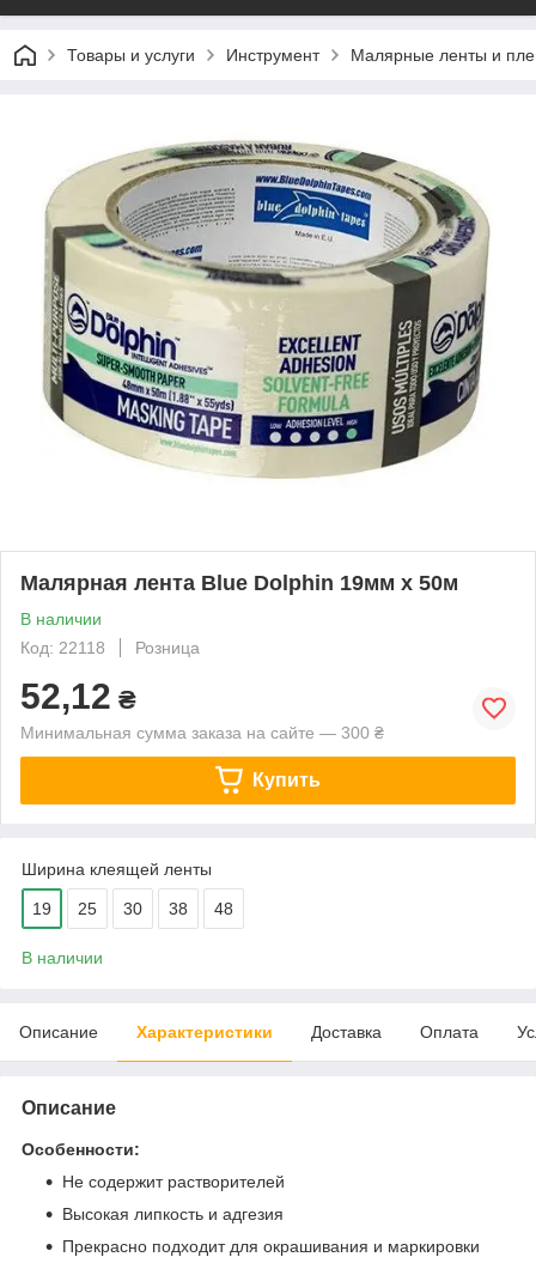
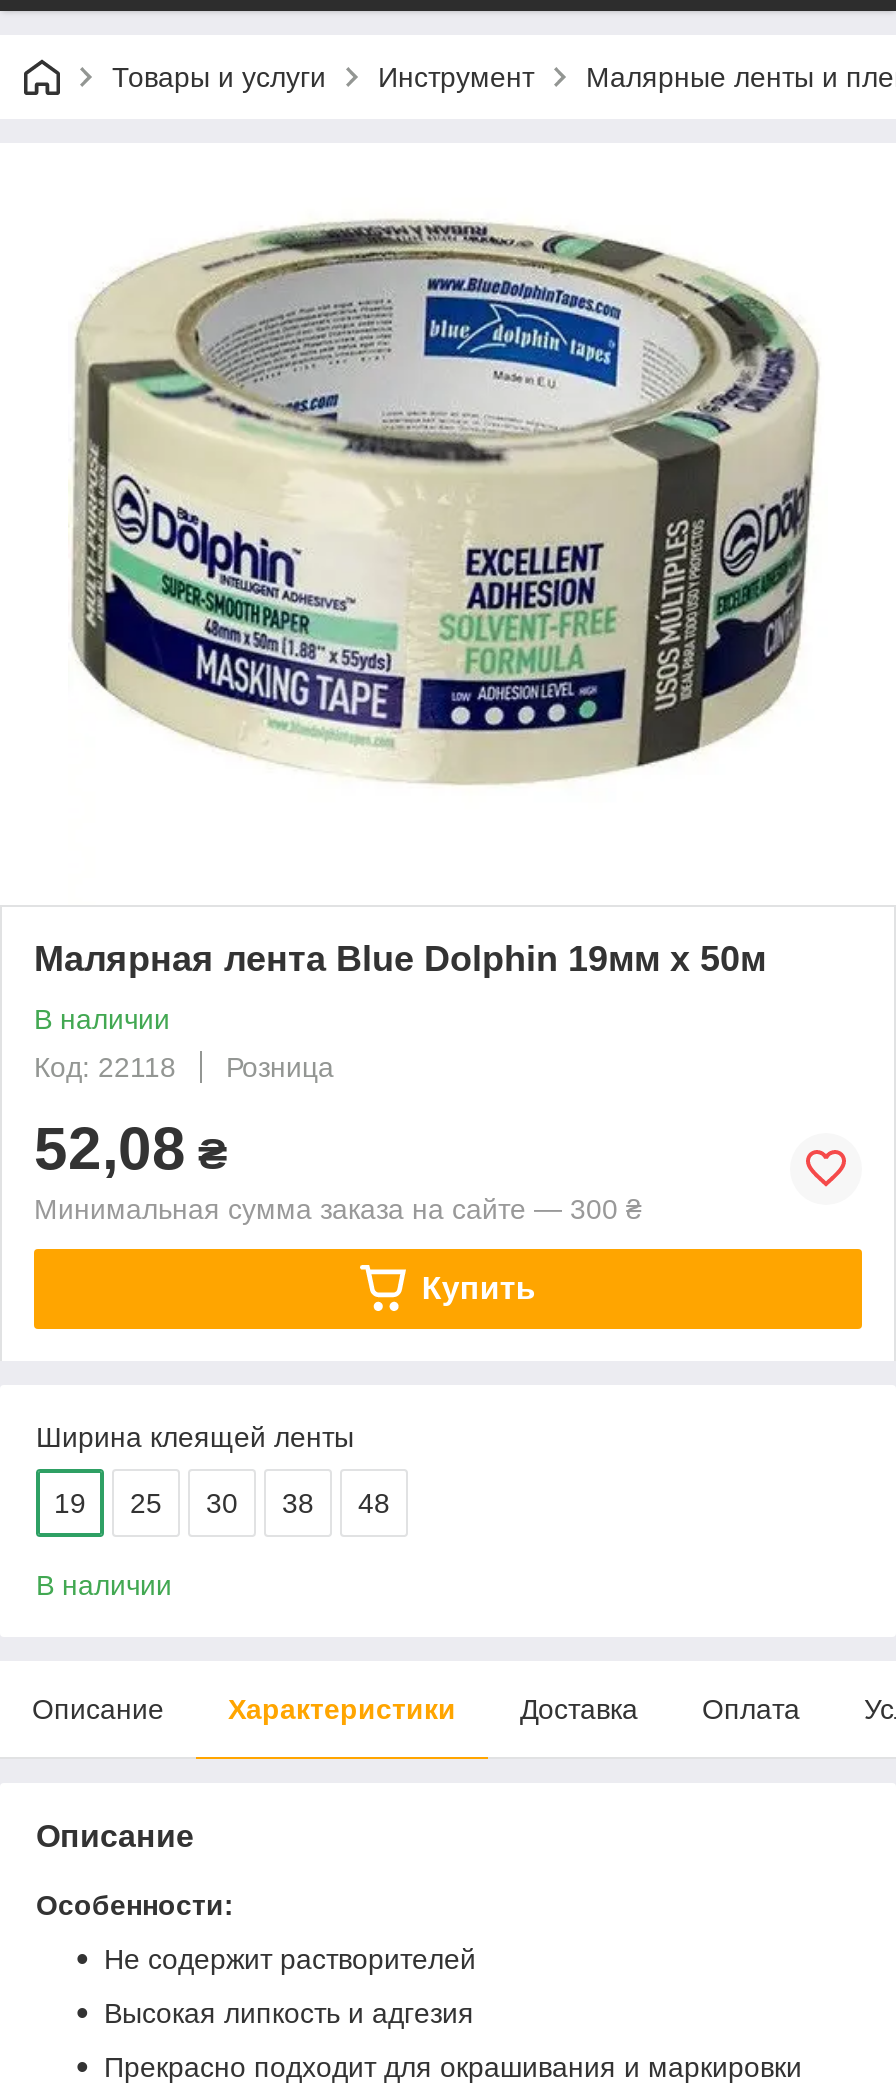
[20,676,136,716] 52,12 ₴ -> [34,1115,228,1181] 52,08 ₴

